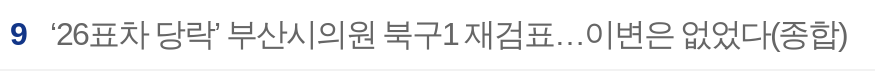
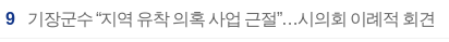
[50,17,846,51] ‘26표차 당락’ 부산시의원 북구1 재검표…이변은 없었다(종합) -> [27,10,435,28] 기장군수 “지역 유착 의혹 사업 근절”…시의회 이례적 회견

